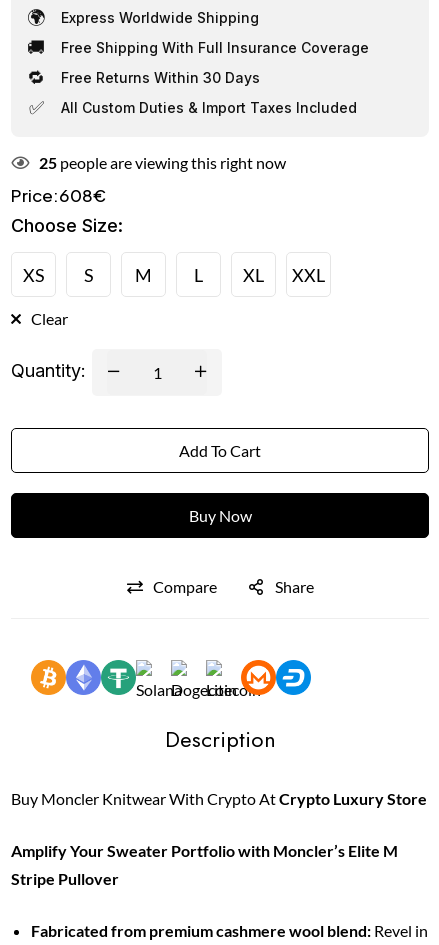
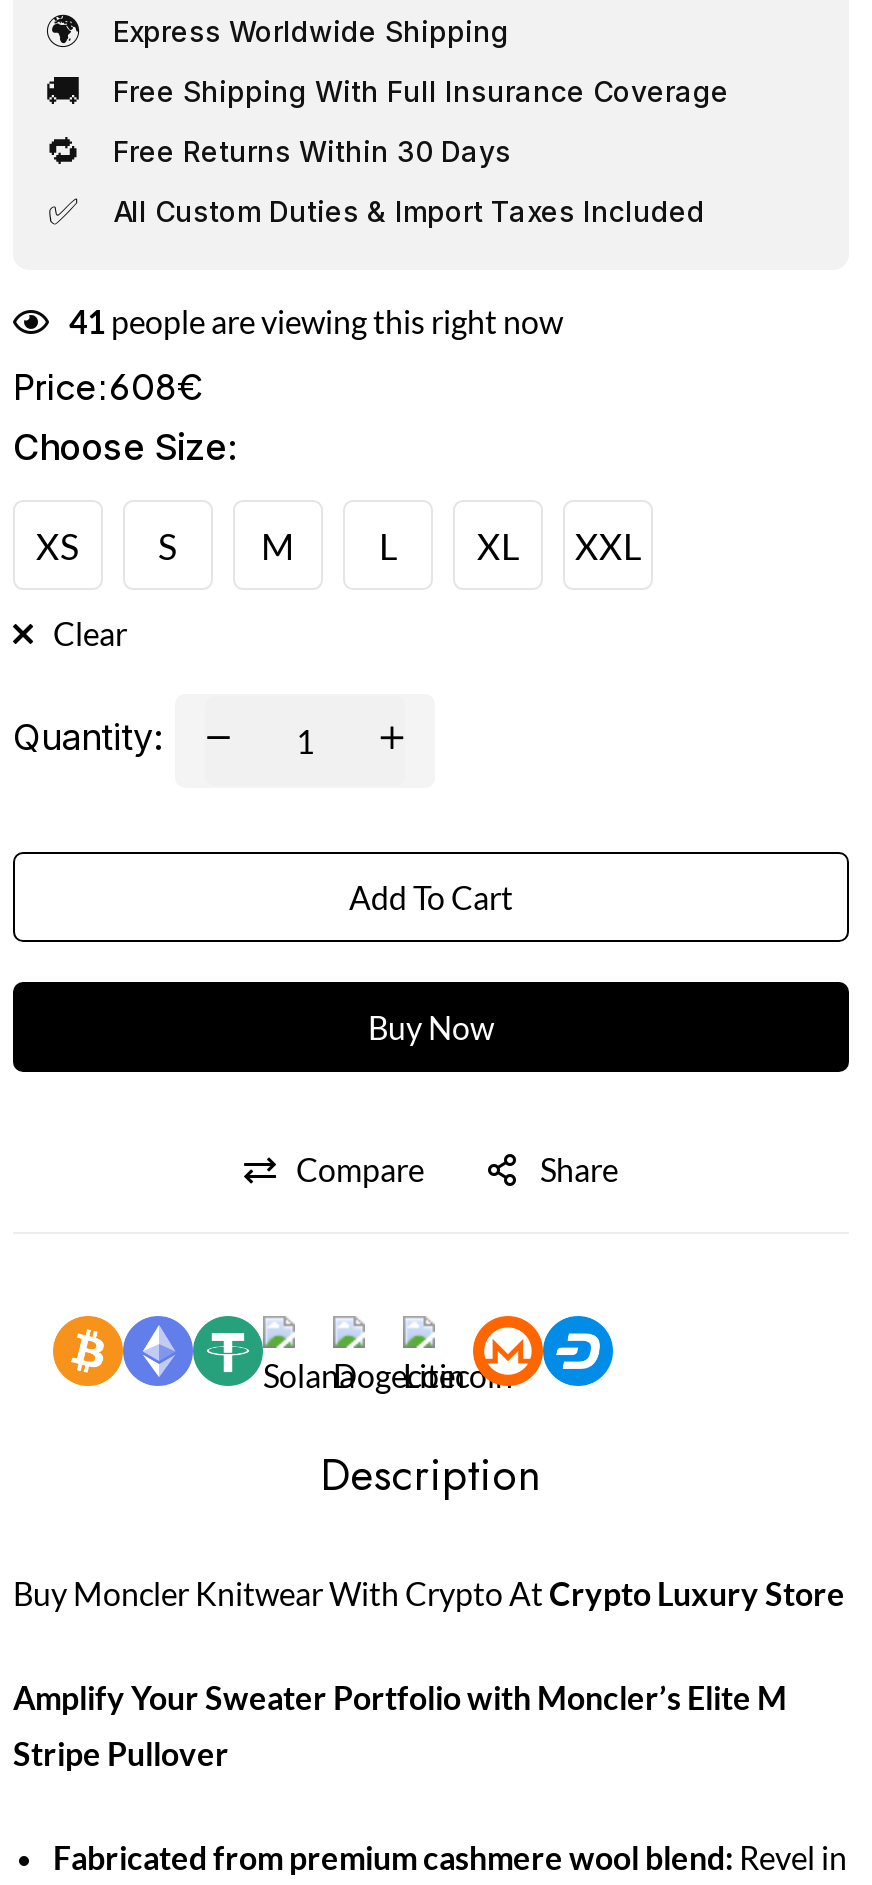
[39,153,286,172] 25 people are viewing this right now -> [69,301,563,339] 41 people are viewing this right now

